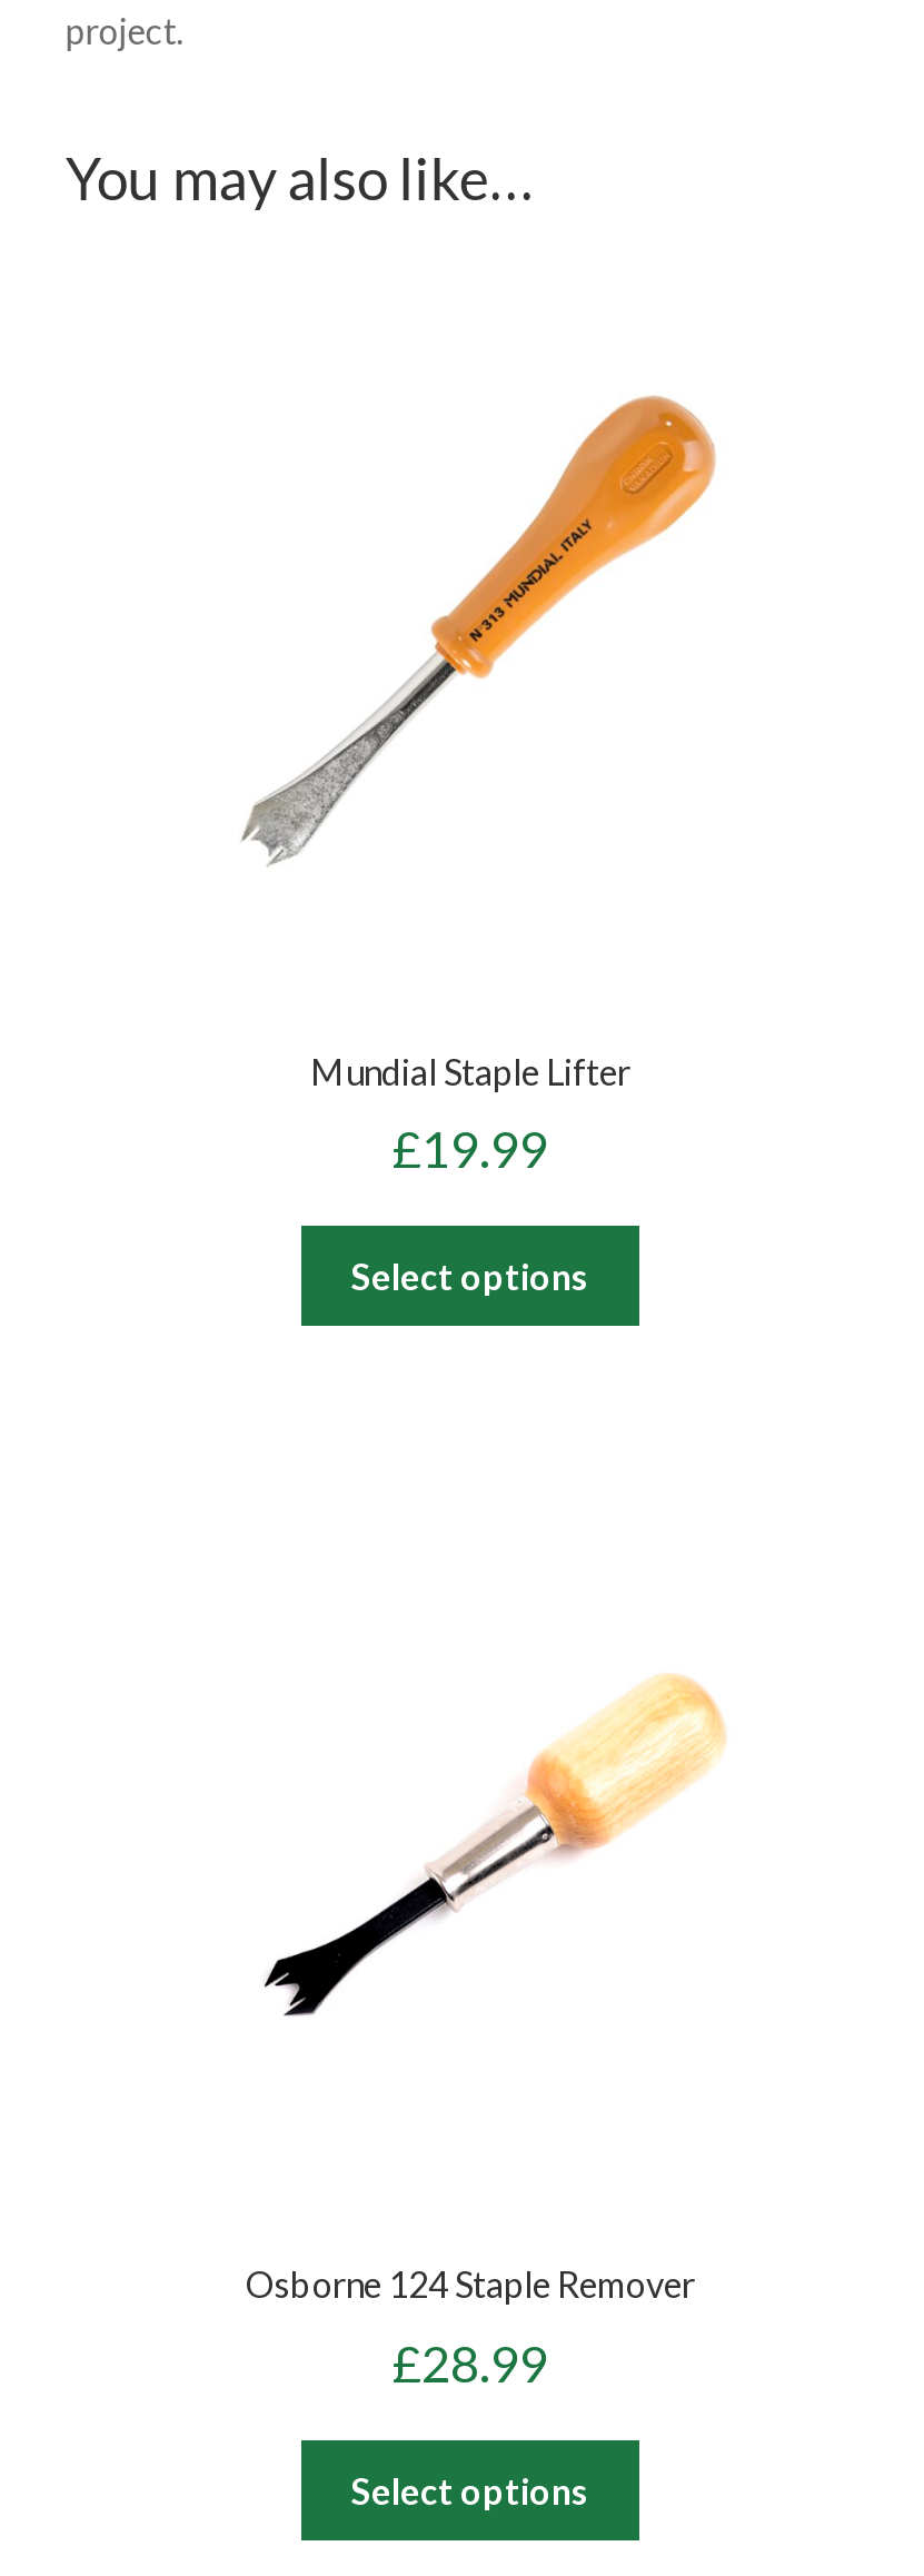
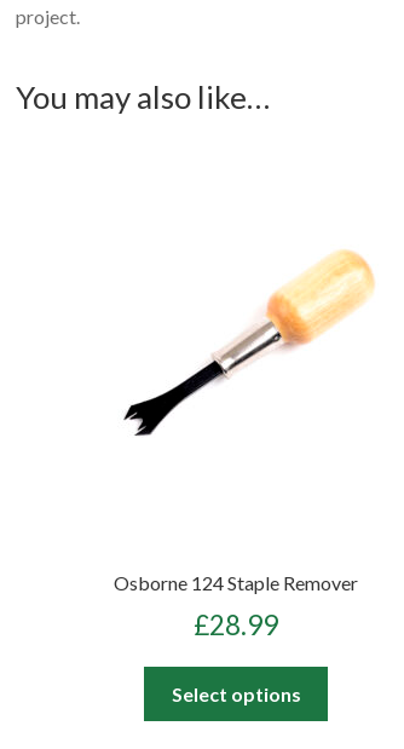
[241,394,717,865] [image] -> none
[310,1049,630,1297] Mundial Staple Lifter | £19.99 | Select options -> none

